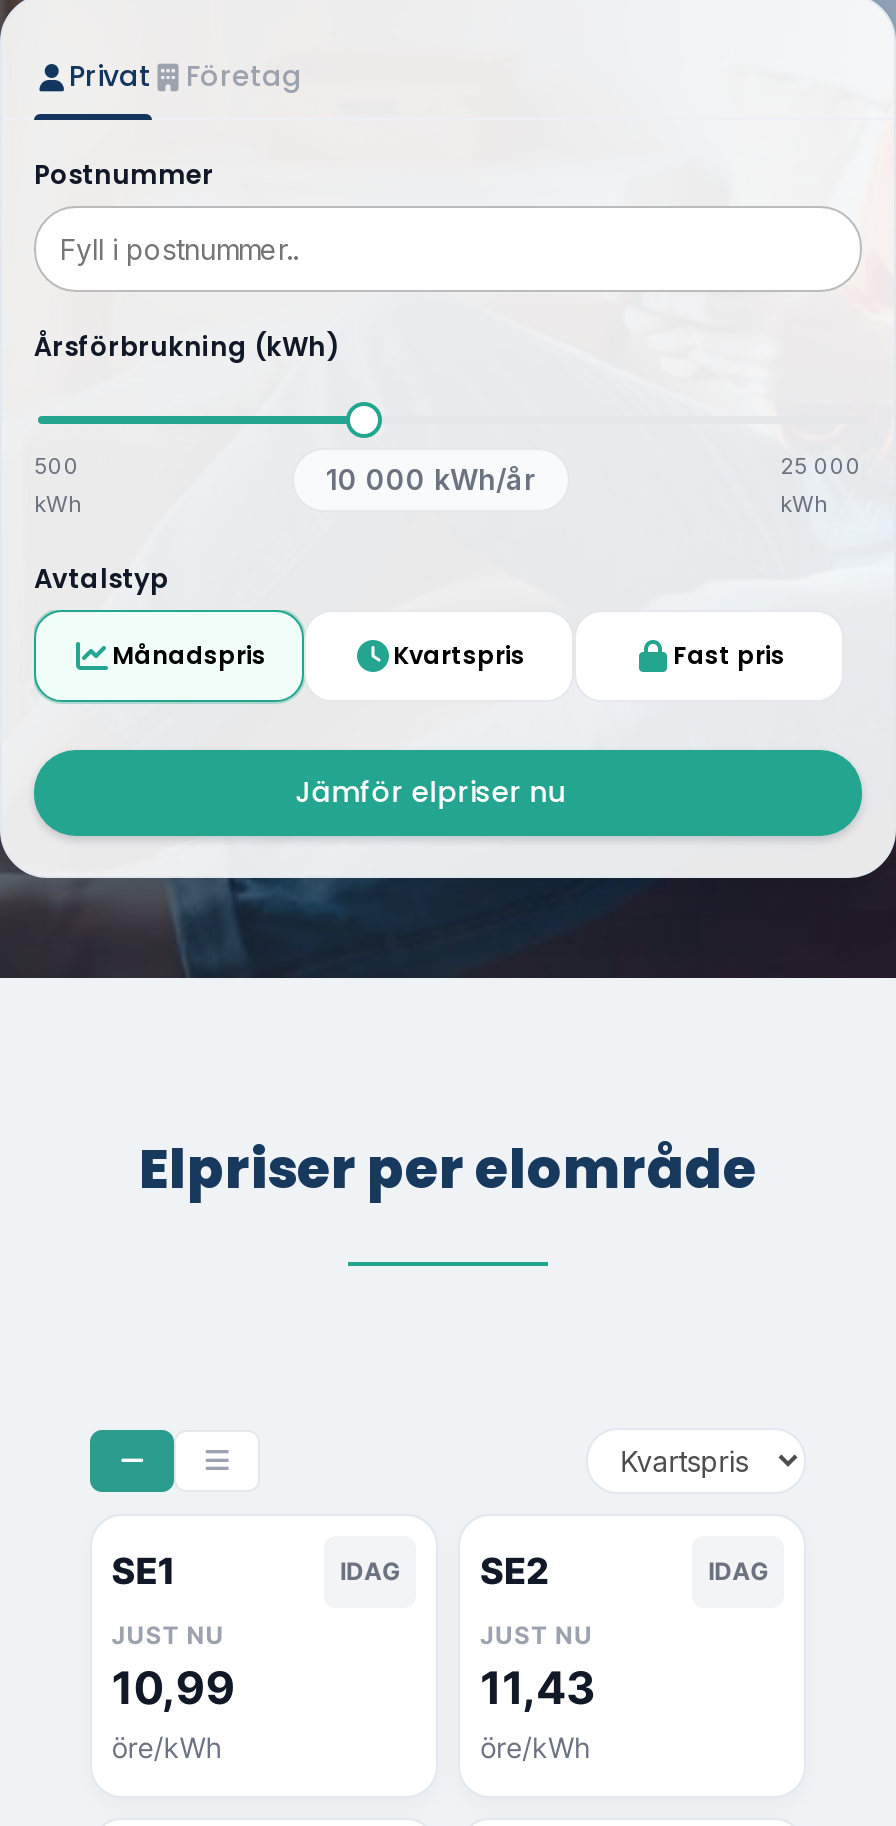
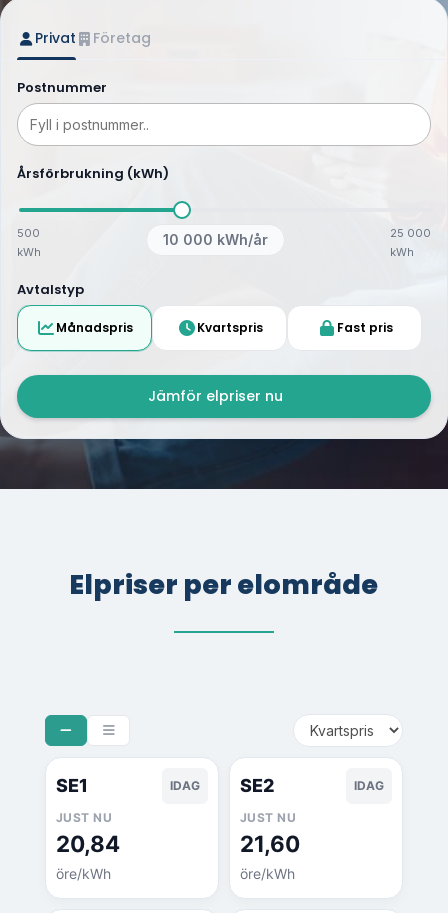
[112,1660,236,1714] 10,99 -> [56,830,120,857] 20,84
[480,1660,596,1714] 11,43 -> [240,830,300,857] 21,60

